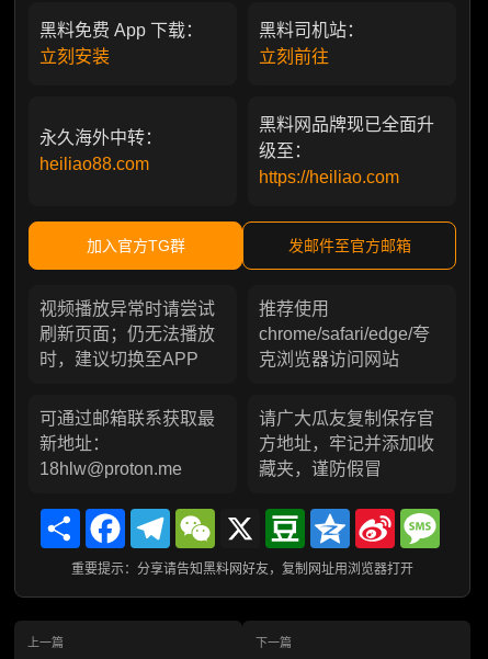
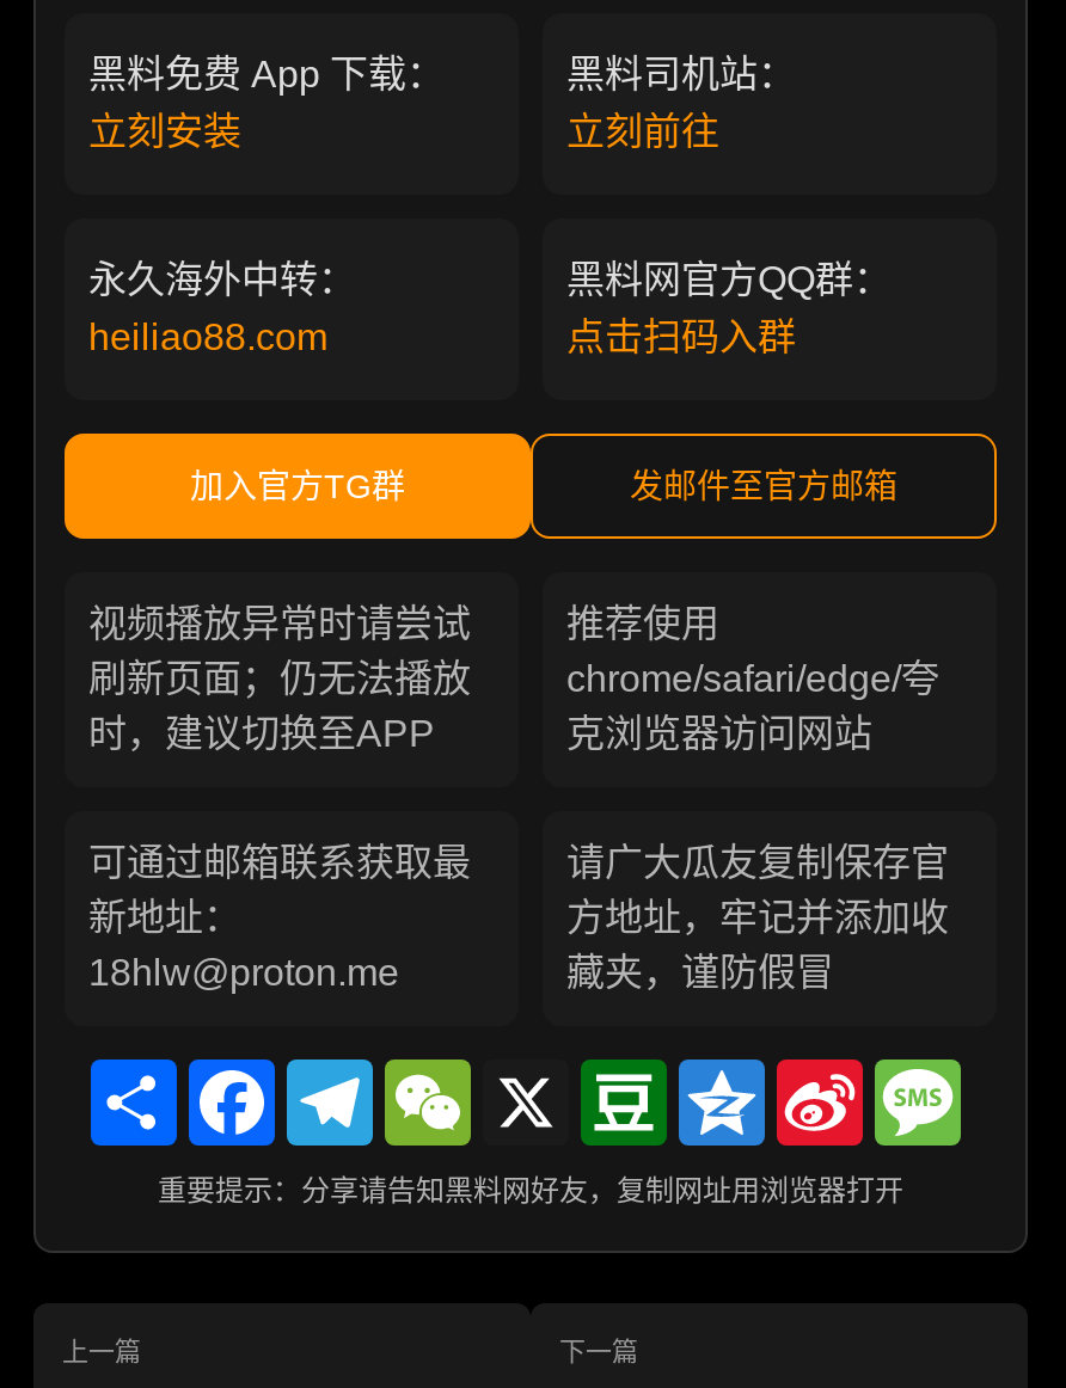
[259,115,434,186] 黑料网品牌现已全面升 | 级至： | https://heiliao.com -> [566,258,892,356] 黑料网官方QQ群： | 点击扫码入群

